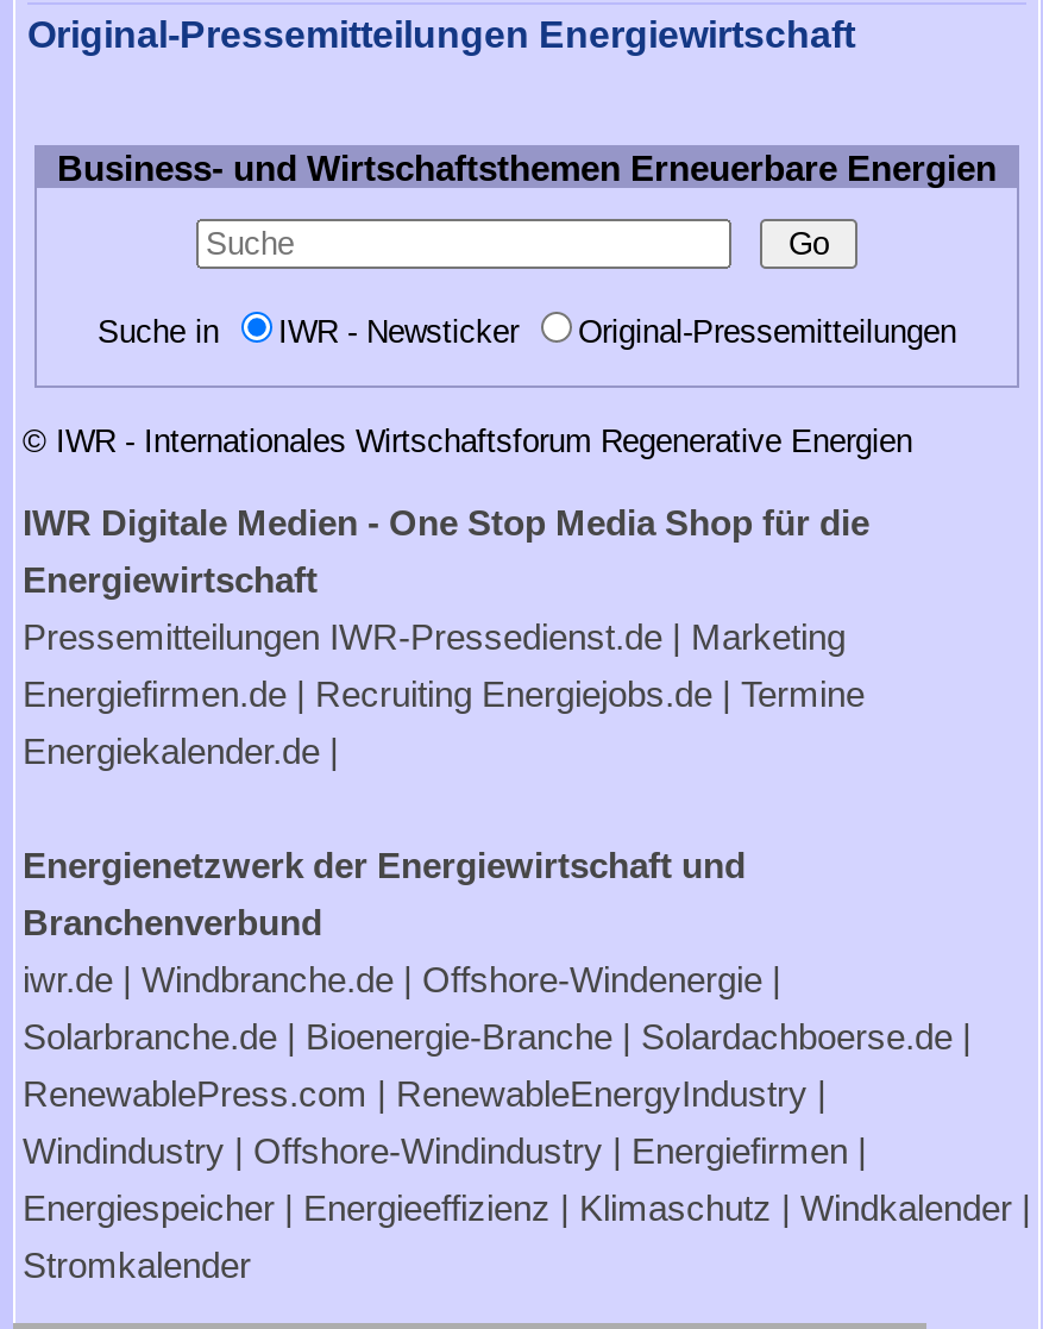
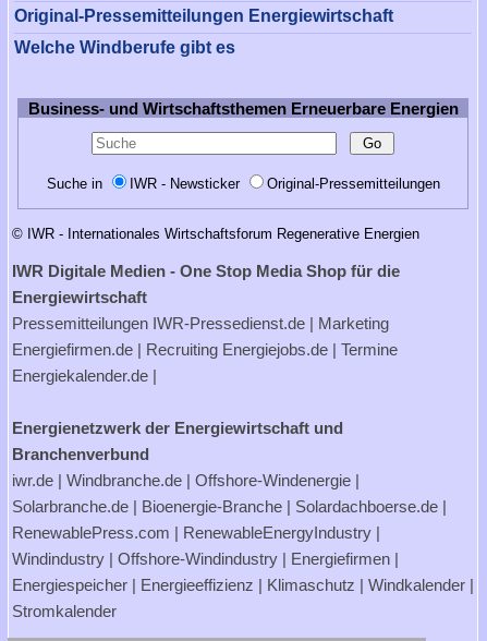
none -> [14,38,235,57] Welche Windberufe gibt es

